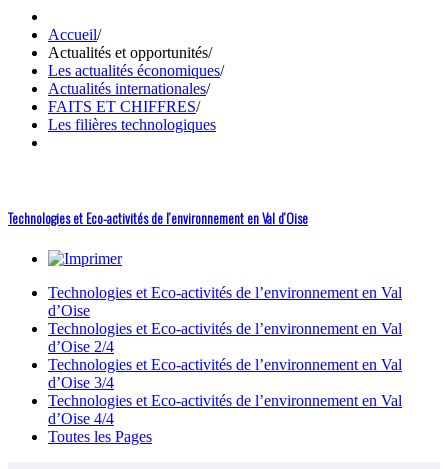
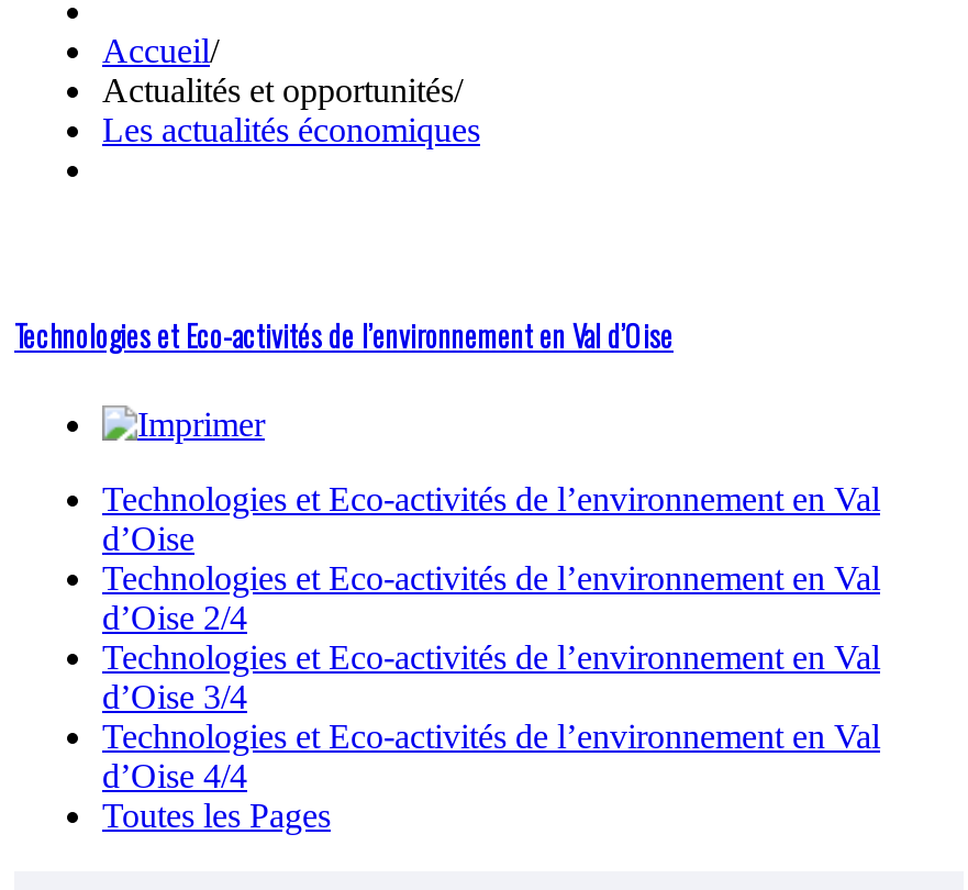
[48,62,224,133] Les actualités économiques/ | Actualités internationales/ | FAITS ET CHIFFRES/ | Les filières technologiques -> [102,111,480,148] Les actualités économiques

